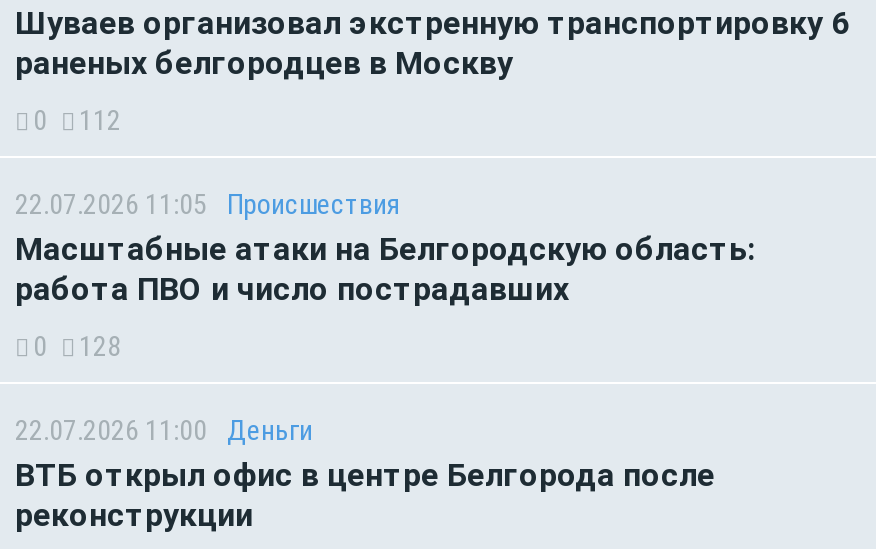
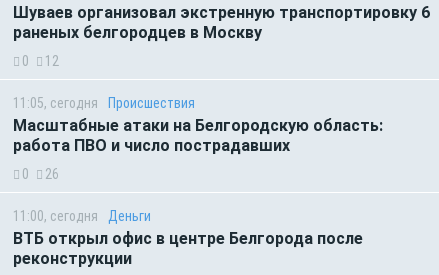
[33,105,121,137] 0 112 -> [22,53,59,69] 0 12
[15,189,401,221] 22.07.2026 11:05 Происшествия -> [13,95,195,111] 11:05, сегодня Происшествия
[33,331,121,363] 0 128 -> [22,166,59,182] 0 26
[15,415,313,447] 22.07.2026 11:00 Деньги -> [13,208,151,224] 11:00, сегодня Деньги

